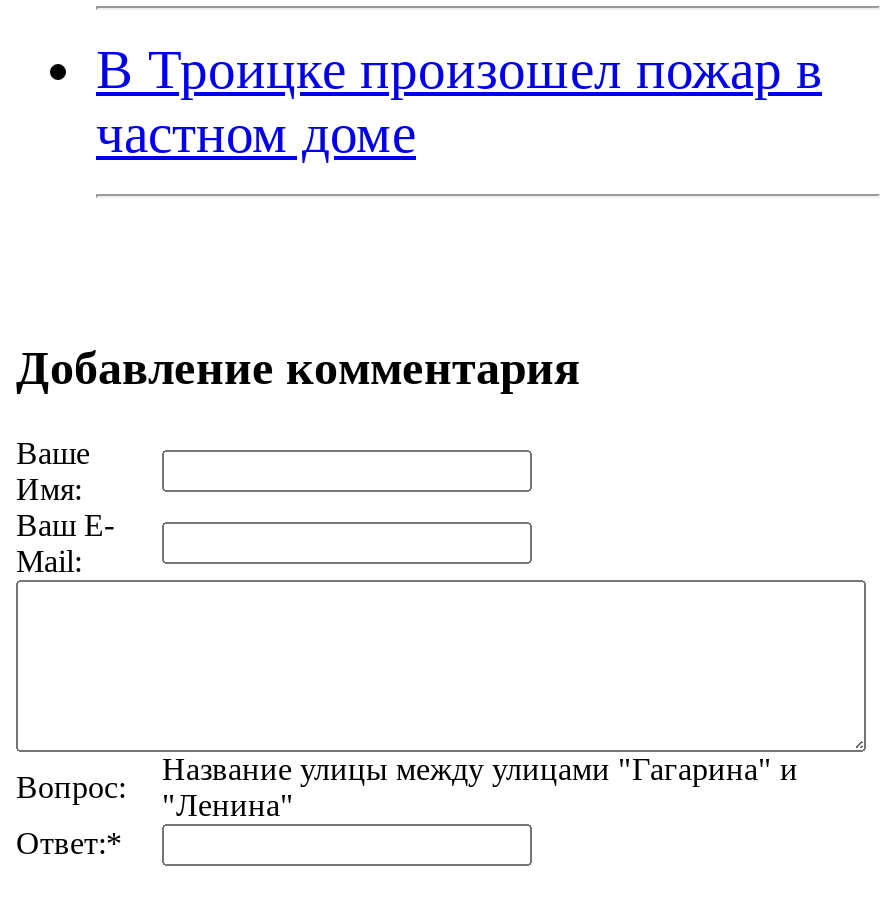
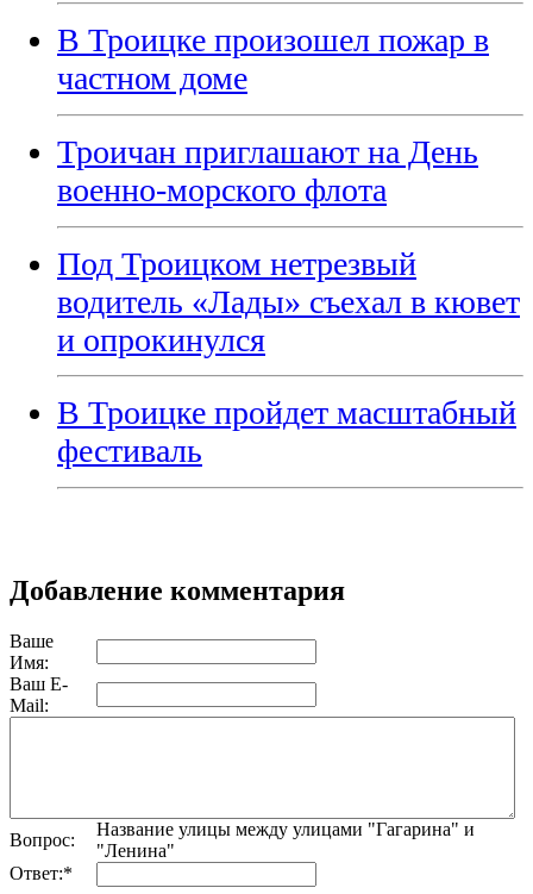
none -> [57,133,520,469] Троичан приглашают на День | военно-морского флота | Под Троицком нетрезвый | водитель «Лады» съехал в кювет | и опрокинулся | В Троицке пройдет масштабный | фестиваль

